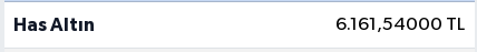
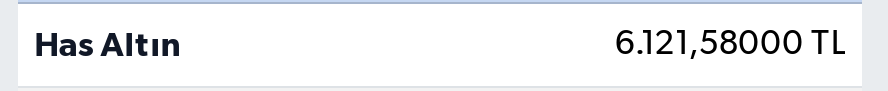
[336,15,465,34] 6.161,54000 TL -> [614,28,844,62] 6.121,58000 TL

